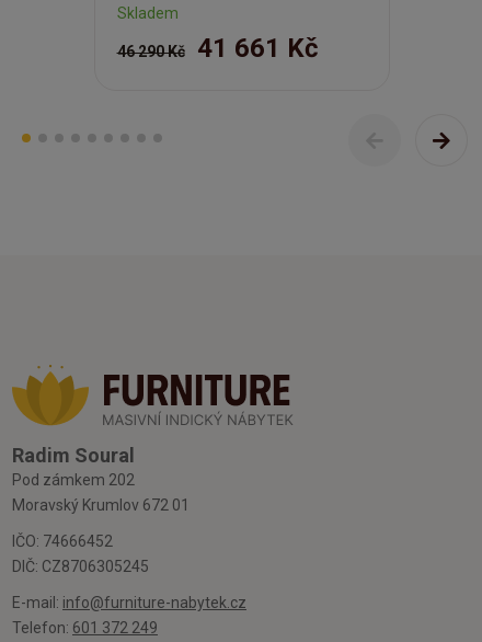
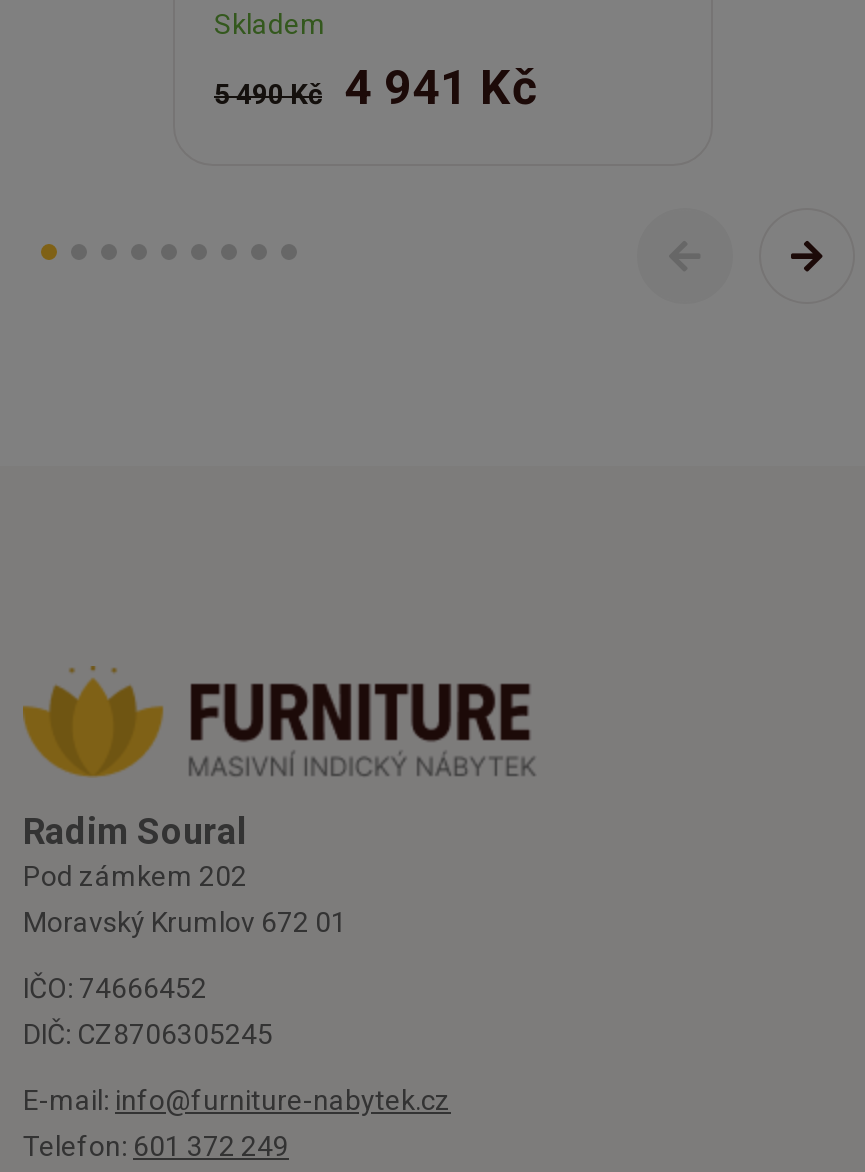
[197,33,318,63] 41 661 Kč -> [344,60,538,116] 4 941 Kč
[117,43,185,61] 46 290 Kč -> [214,79,322,111] 5 490 Kč

